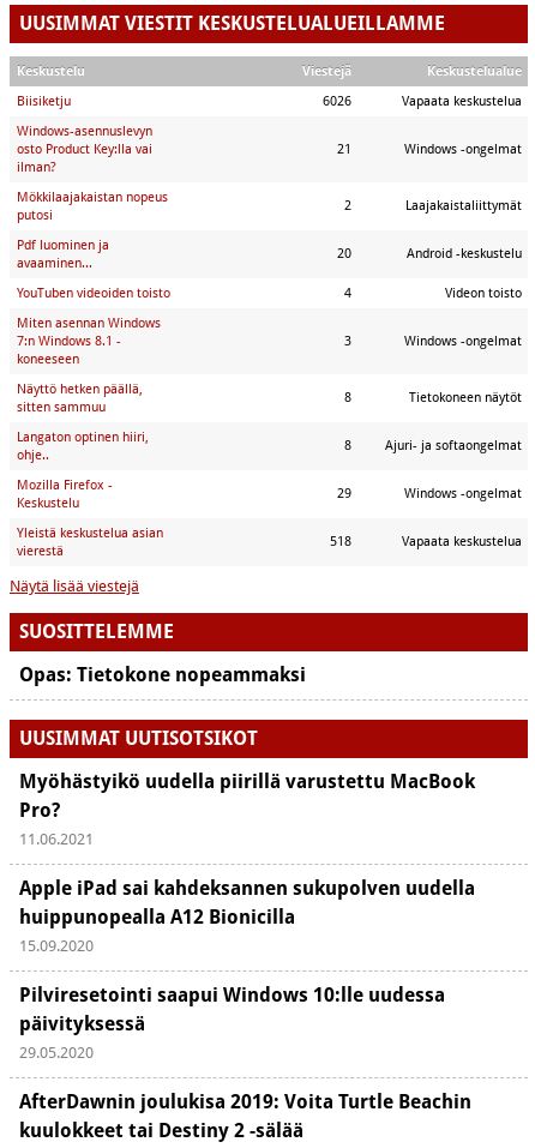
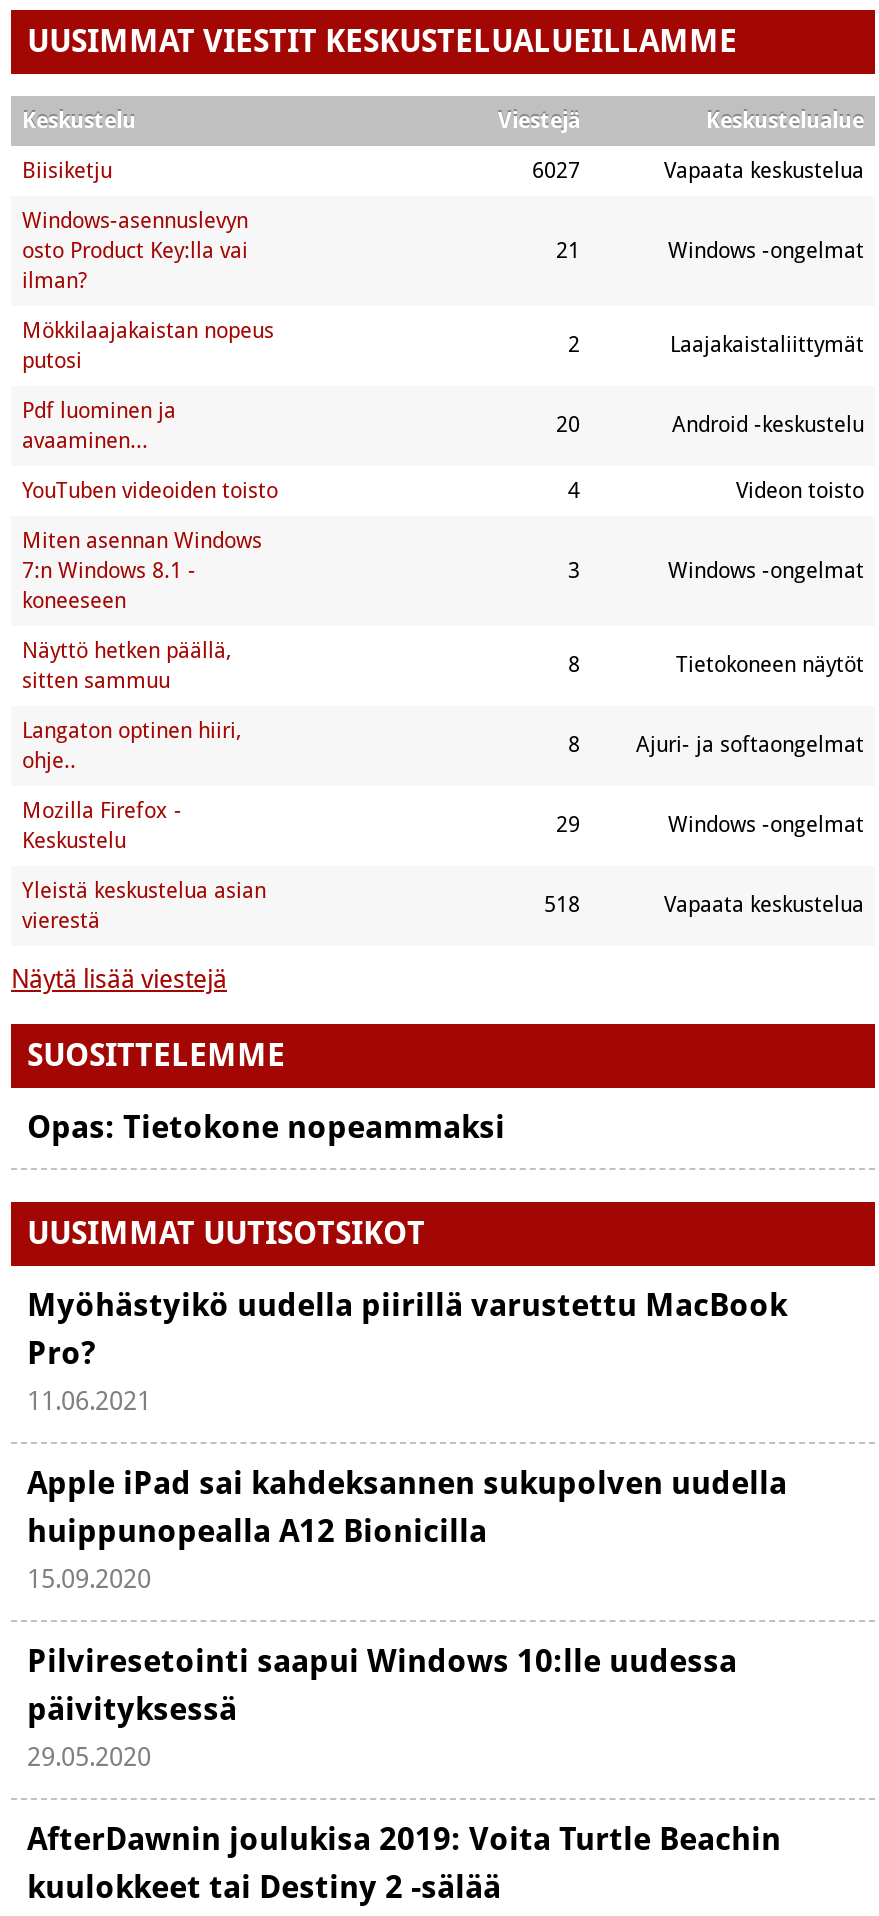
[322,94,351,109] 6026 -> [532,158,580,184] 6027

